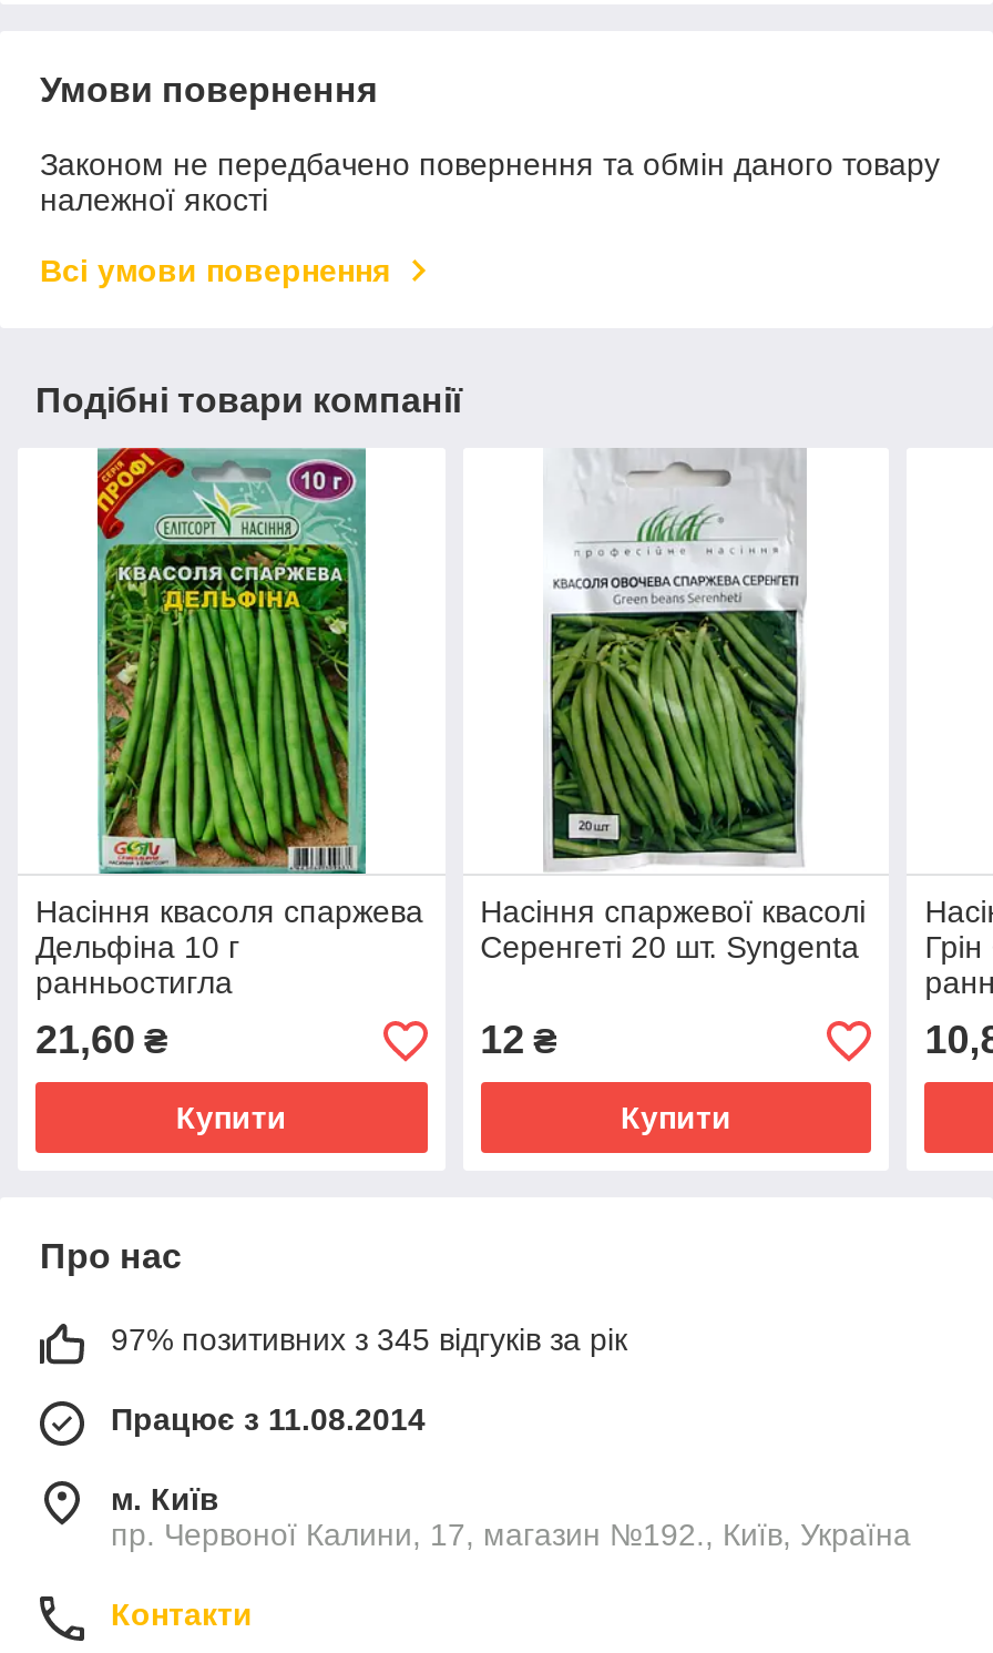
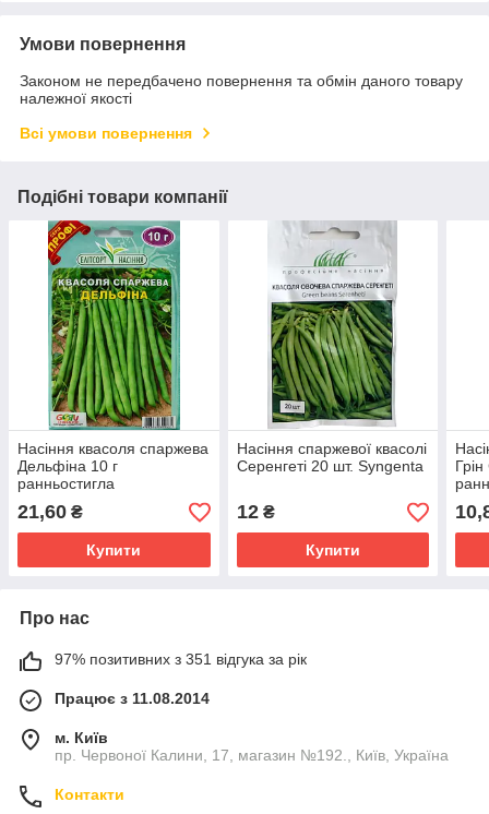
[111,1323,627,1358] 97% позитивних з 345 відгуків за рік -> [55,651,307,668] 97% позитивних з 351 відгука за рік

